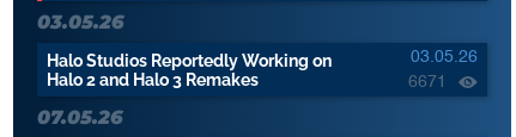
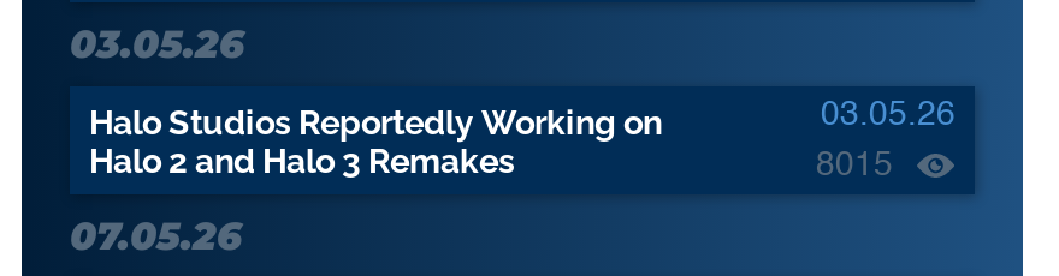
[408,74,447,91] 6671 -> [816,149,893,182] 8015

